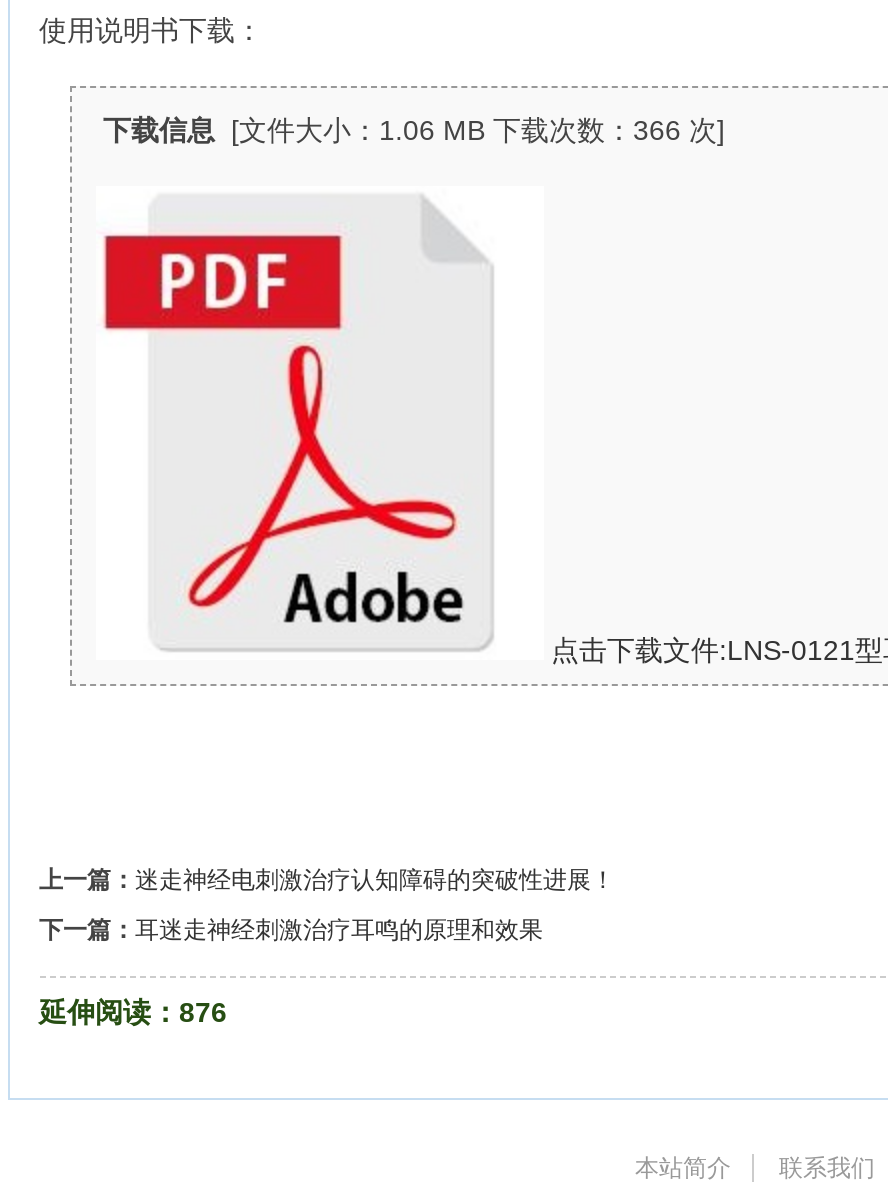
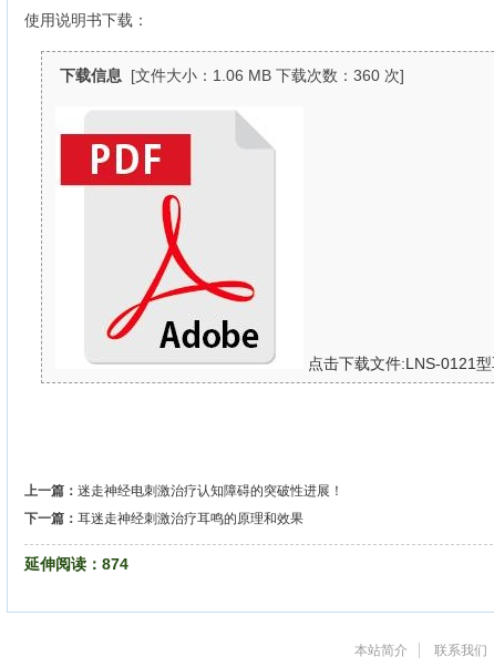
[103,114,725,146] 下载信息[文件大小：1.06 MB 下载次数：366 次] -> [59,66,404,84] 下载信息[文件大小：1.06 MB 下载次数：360 次]
[39,996,227,1028] 延伸阅读：876 -> [24,555,128,573] 延伸阅读：874

